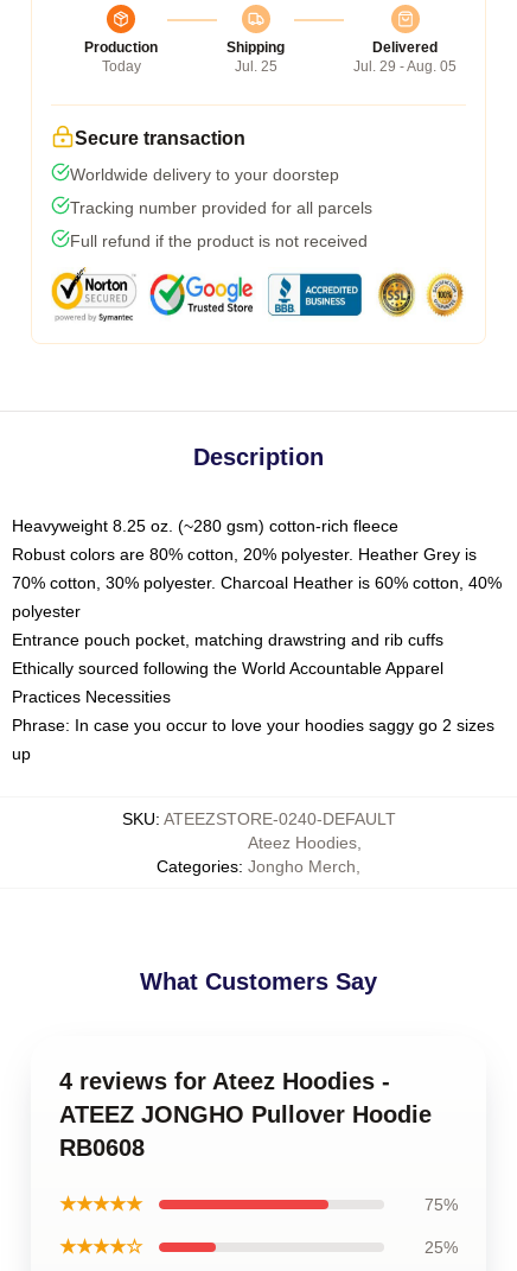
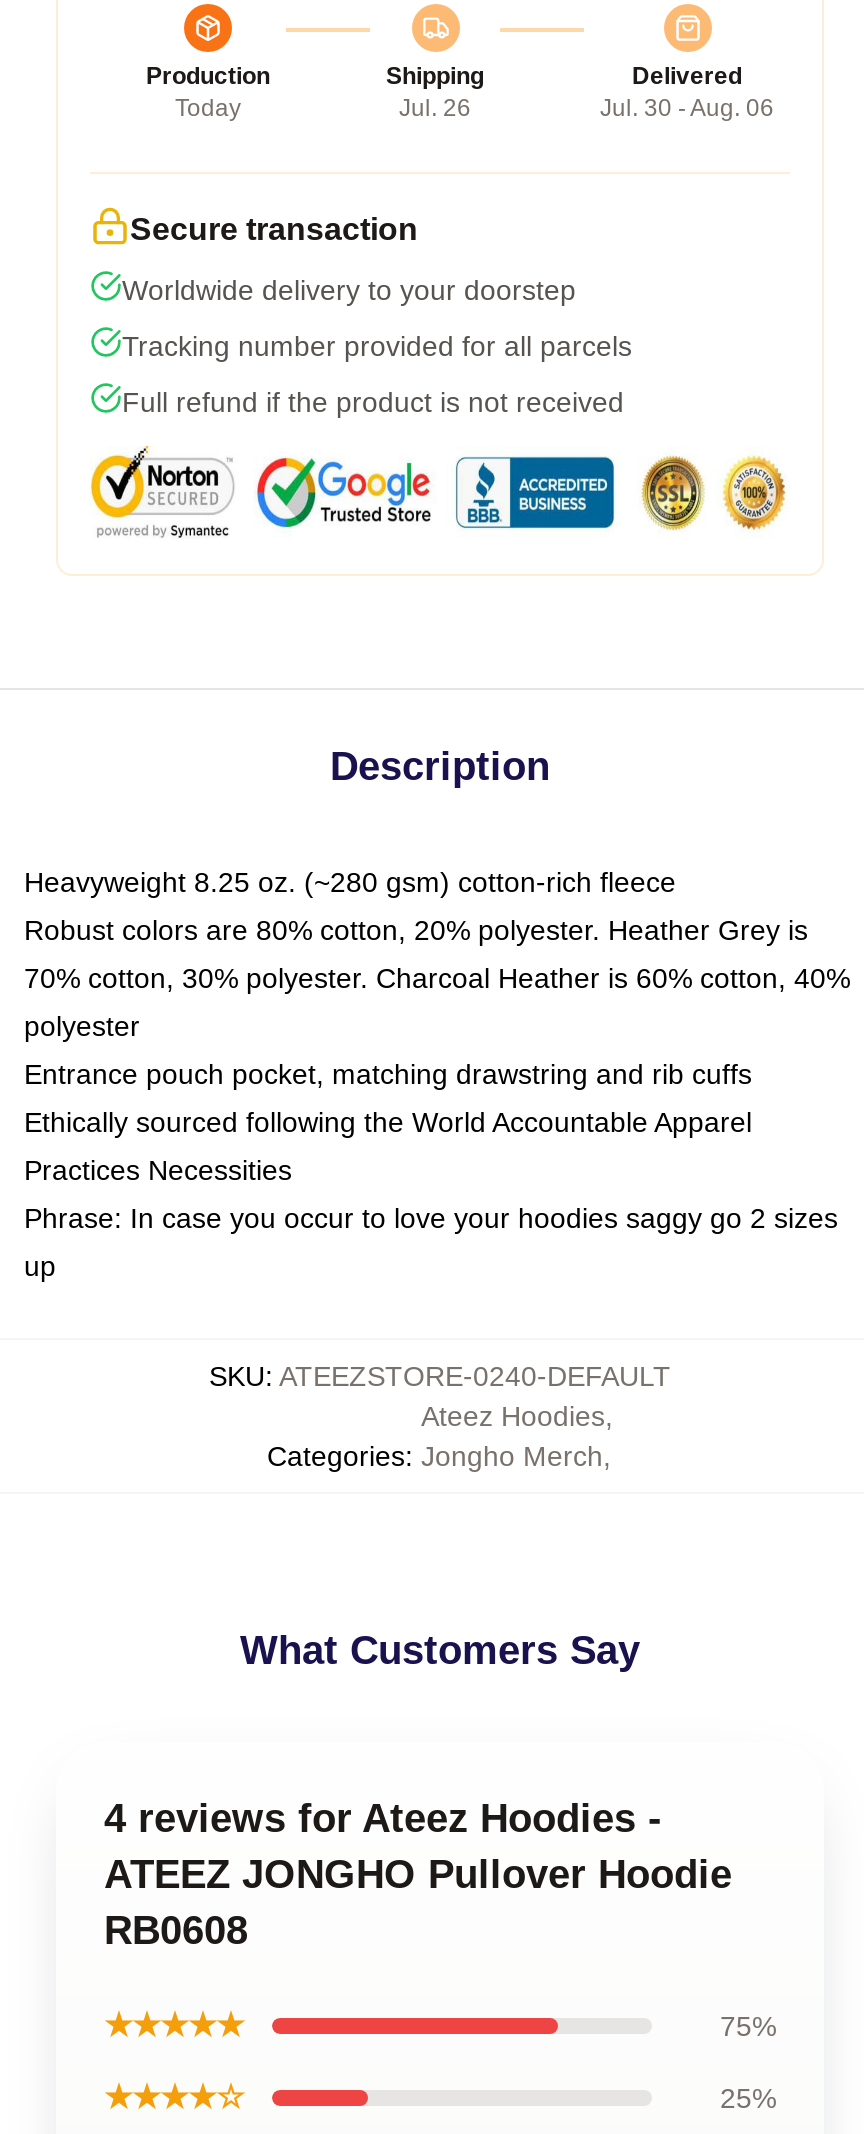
[234,58,277,74] Jul. 25 -> [399,93,471,121] Jul. 26
[353,58,457,74] Jul. 29 - Aug. 05 -> [600,93,774,121] Jul. 30 - Aug. 06

